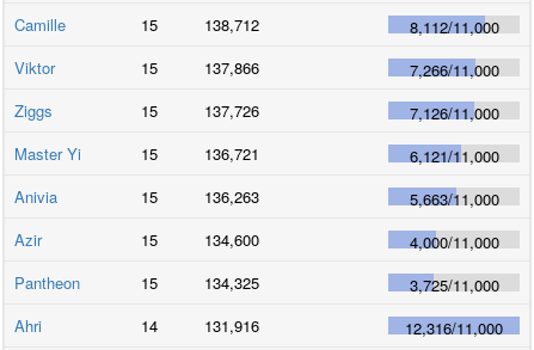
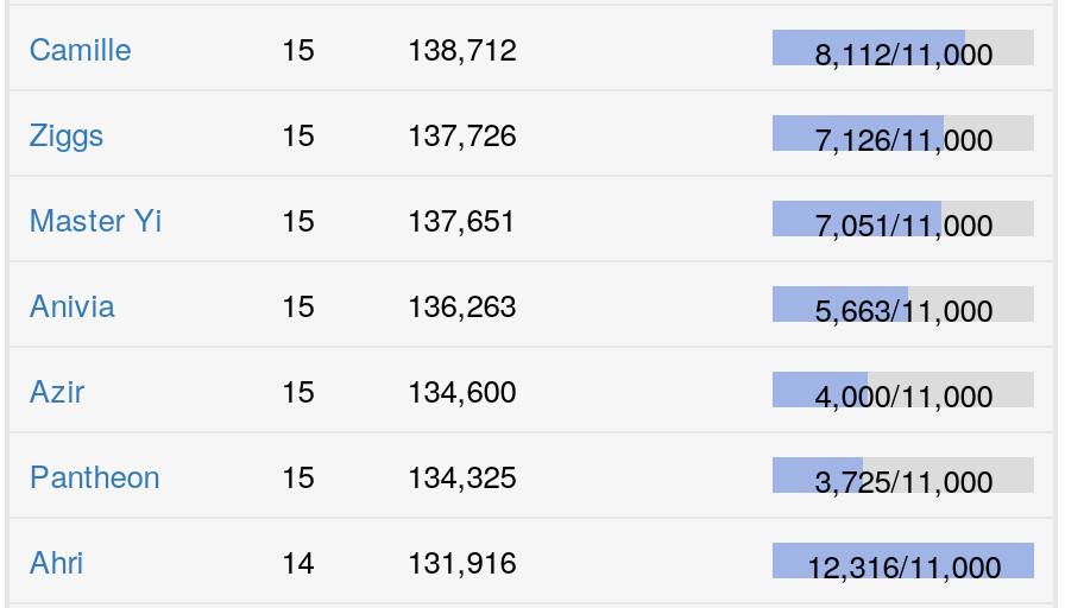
[15,56,499,81] Viktor | 15 | 137,866 | 7,266/11,000 -> none
[205,142,259,165] 136,721 -> [407,196,516,241] 137,651
[410,144,499,167] 6,121/11,000 -> [815,200,993,246] 7,051/11,000

